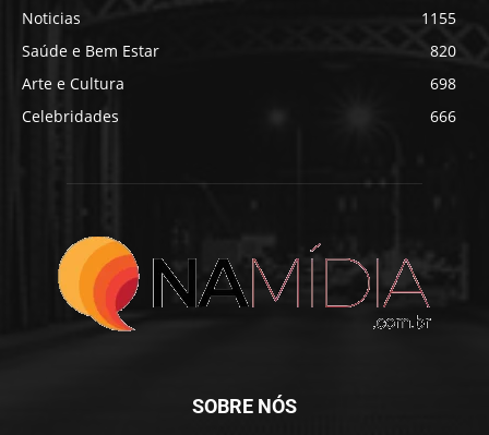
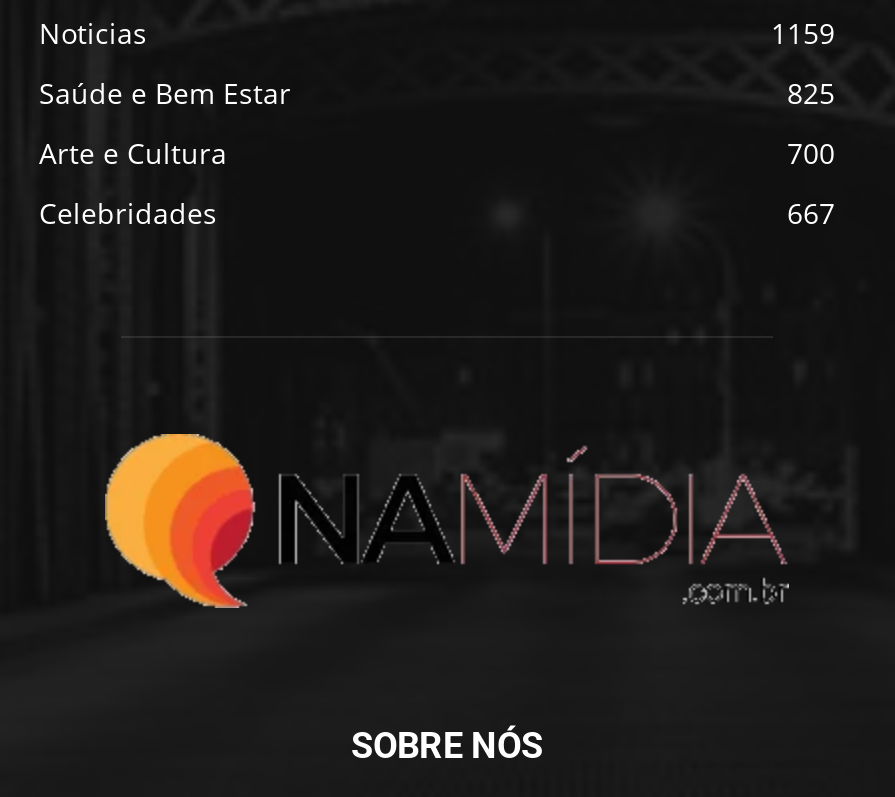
[421,8,456,28] 1155 -> [771,14,835,52] 1159
[430,40,456,61] 820 -> [787,74,835,112] 825
[430,73,456,94] 698 -> [787,134,835,172] 700
[430,106,456,126] 666 -> [787,194,835,232] 667

